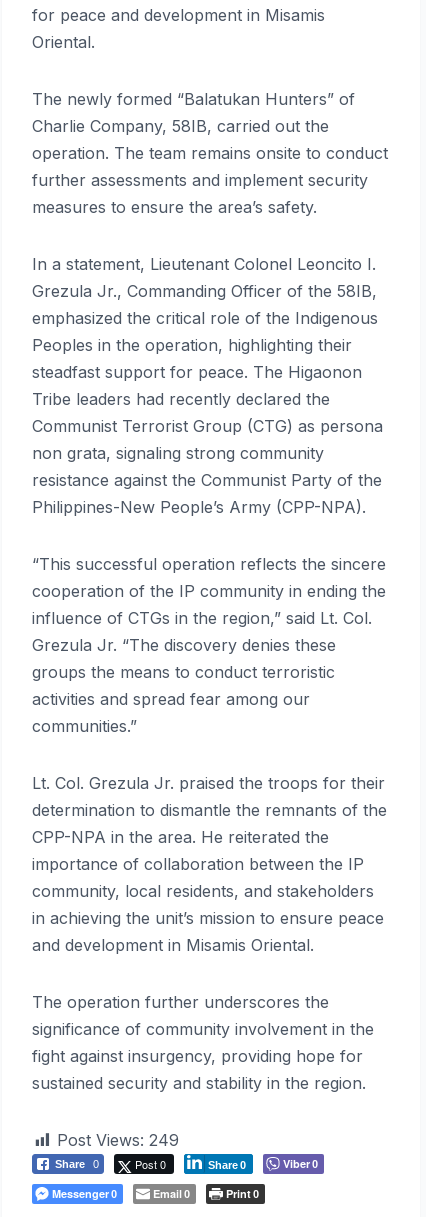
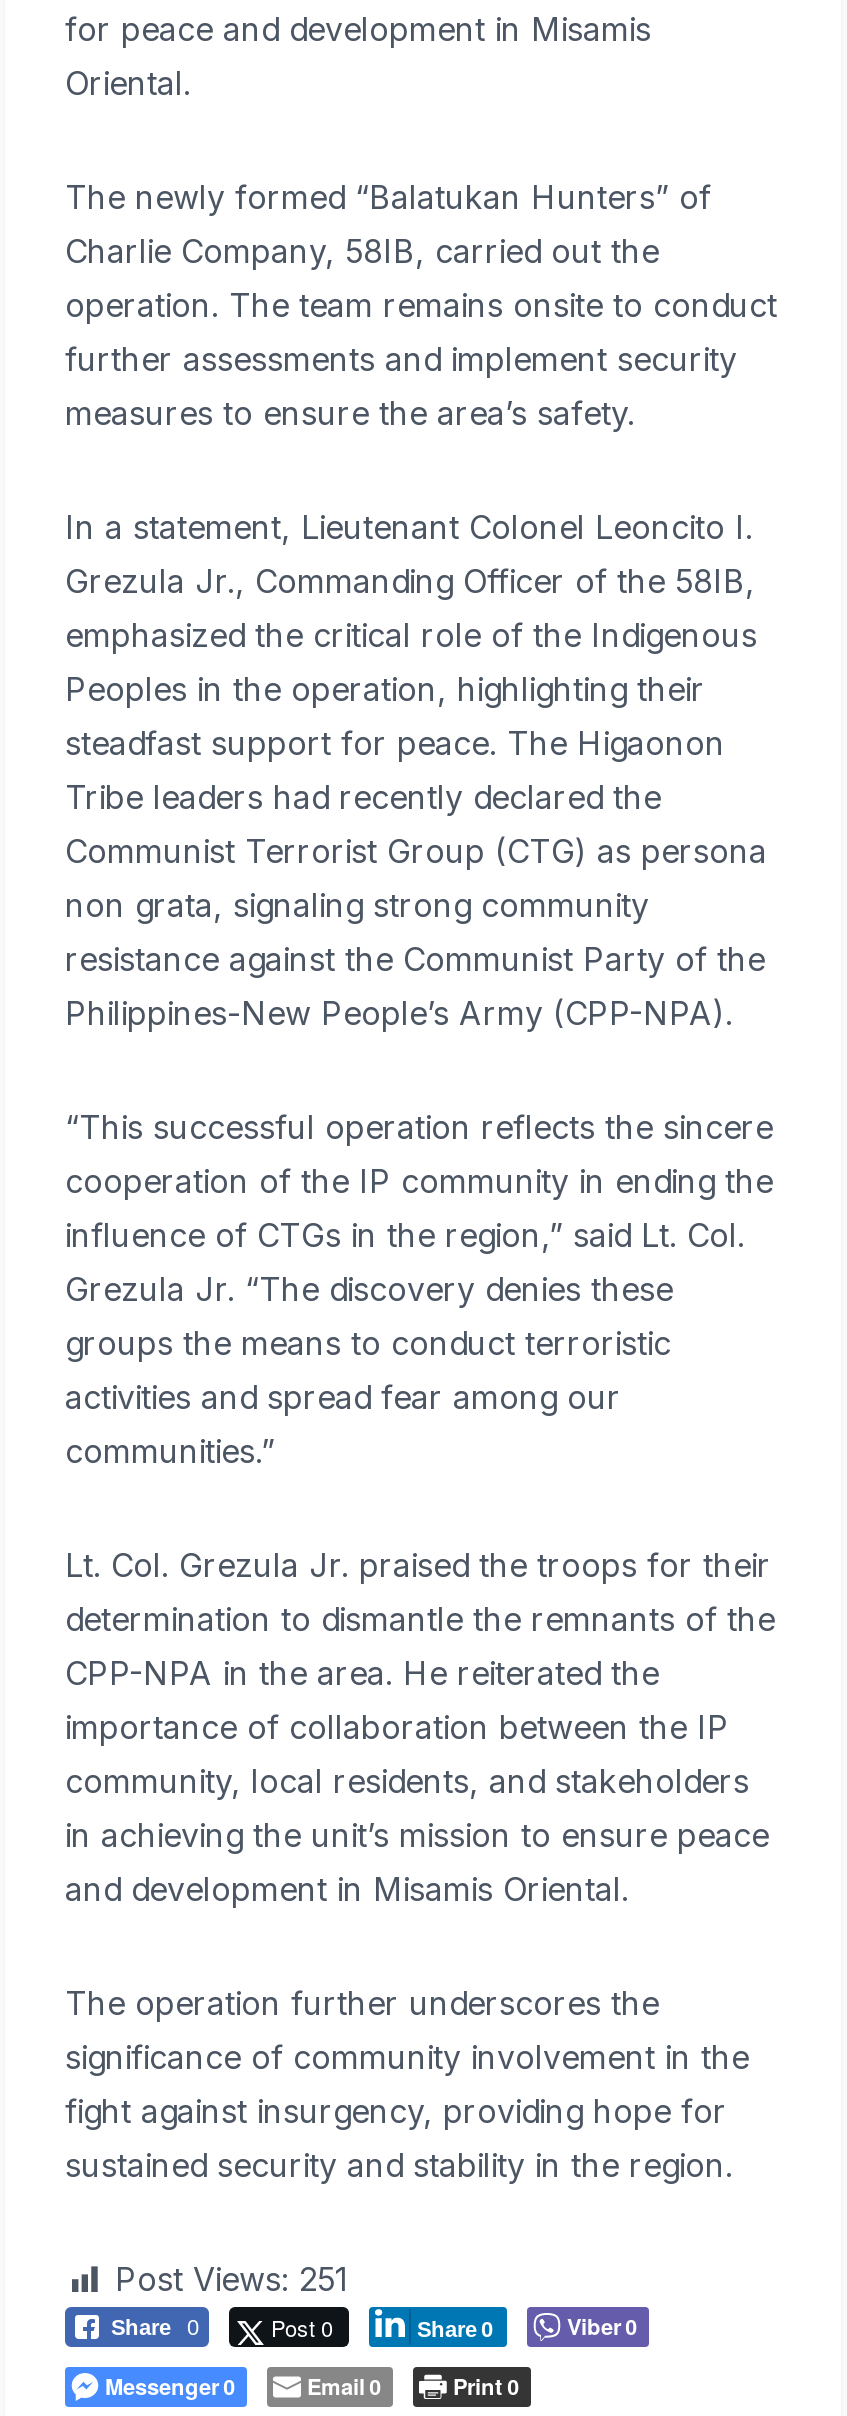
[57,1130,179,1150] Post Views: 249 -> [115,2259,349,2299] Post Views: 251

